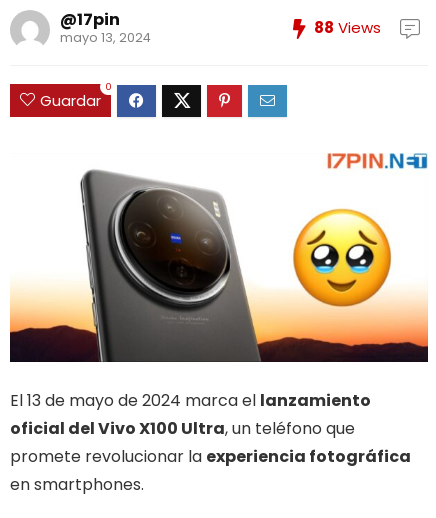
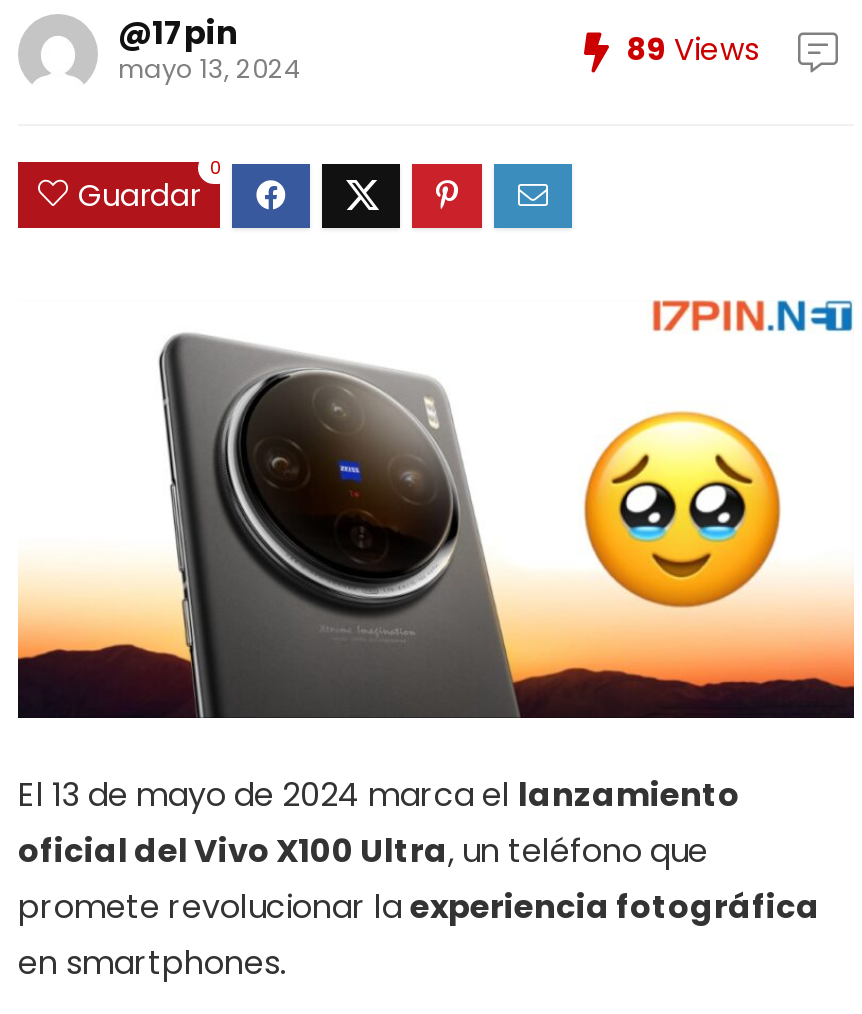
[314,17,381,38] 88 Views -> [626,28,760,70] 89 Views

